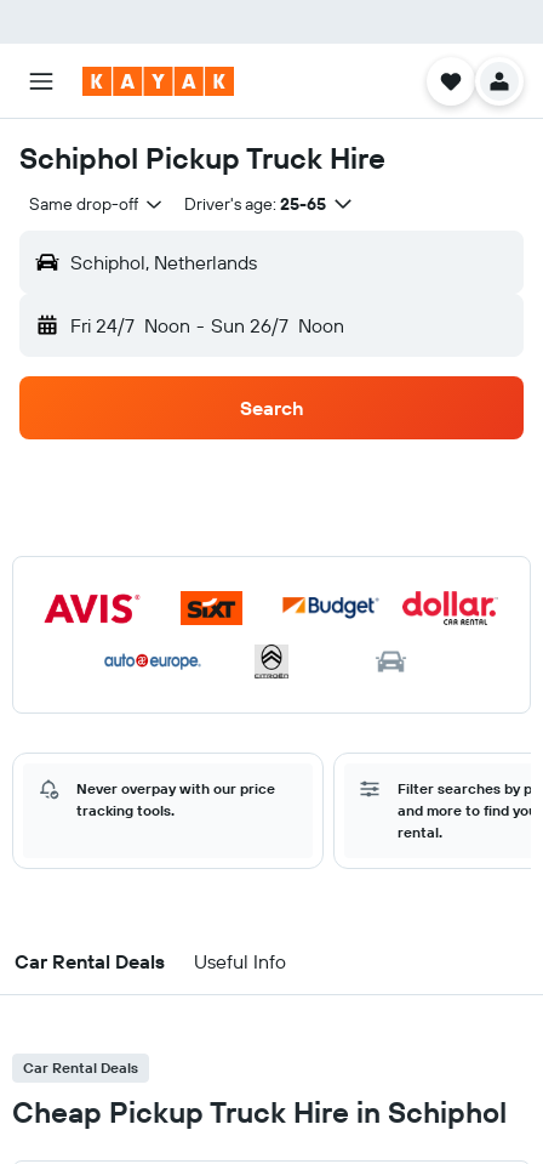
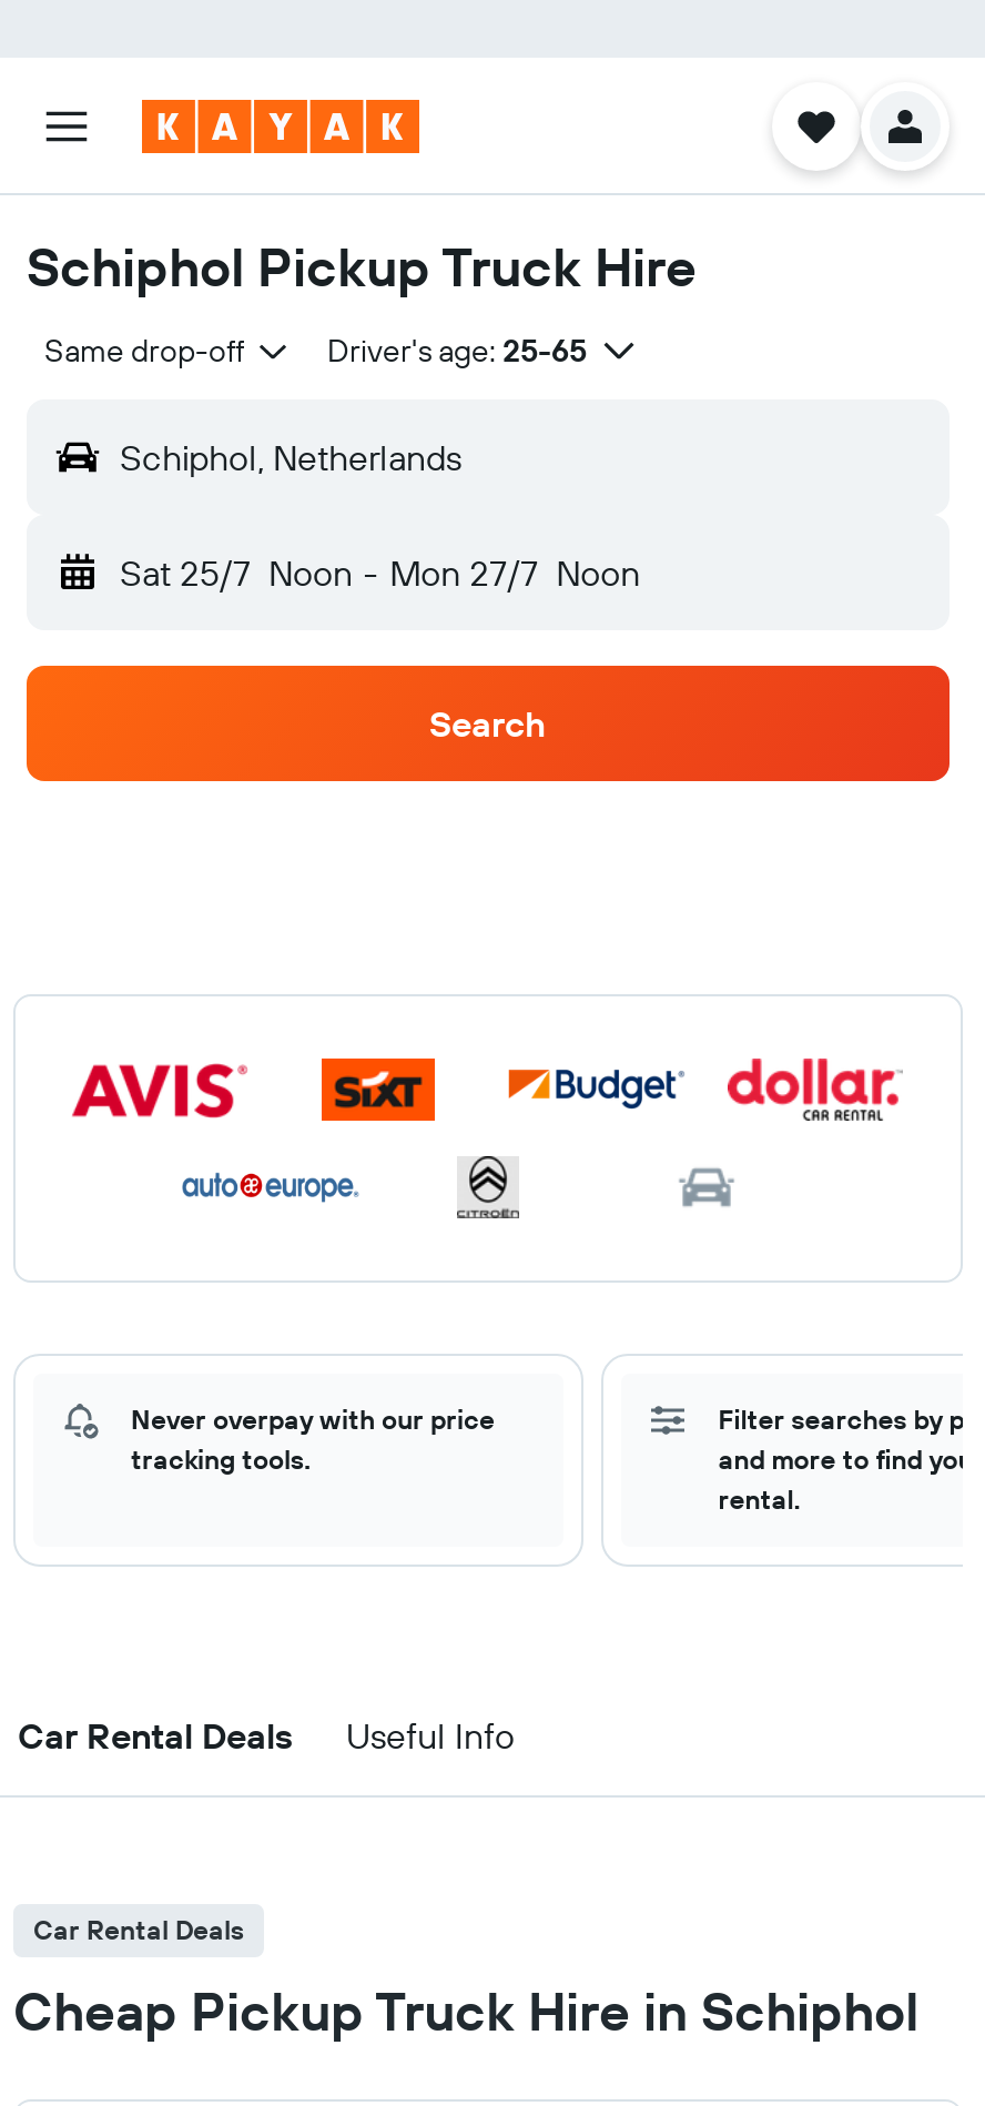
[70,313,344,337] Fri 24/7 Noon - Sun 26/7 Noon -> [120,550,640,595] Sat 25/7 Noon - Mon 27/7 Noon

